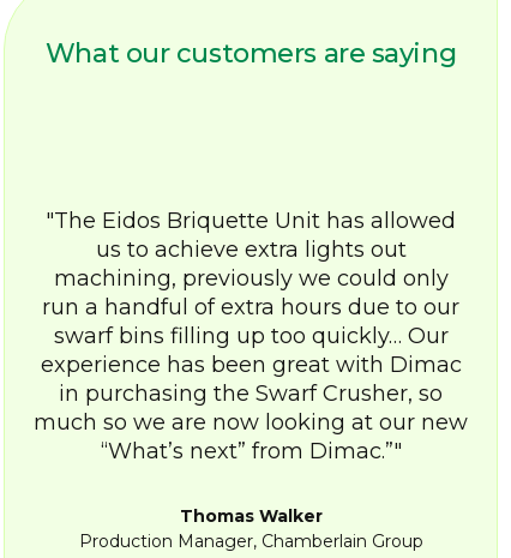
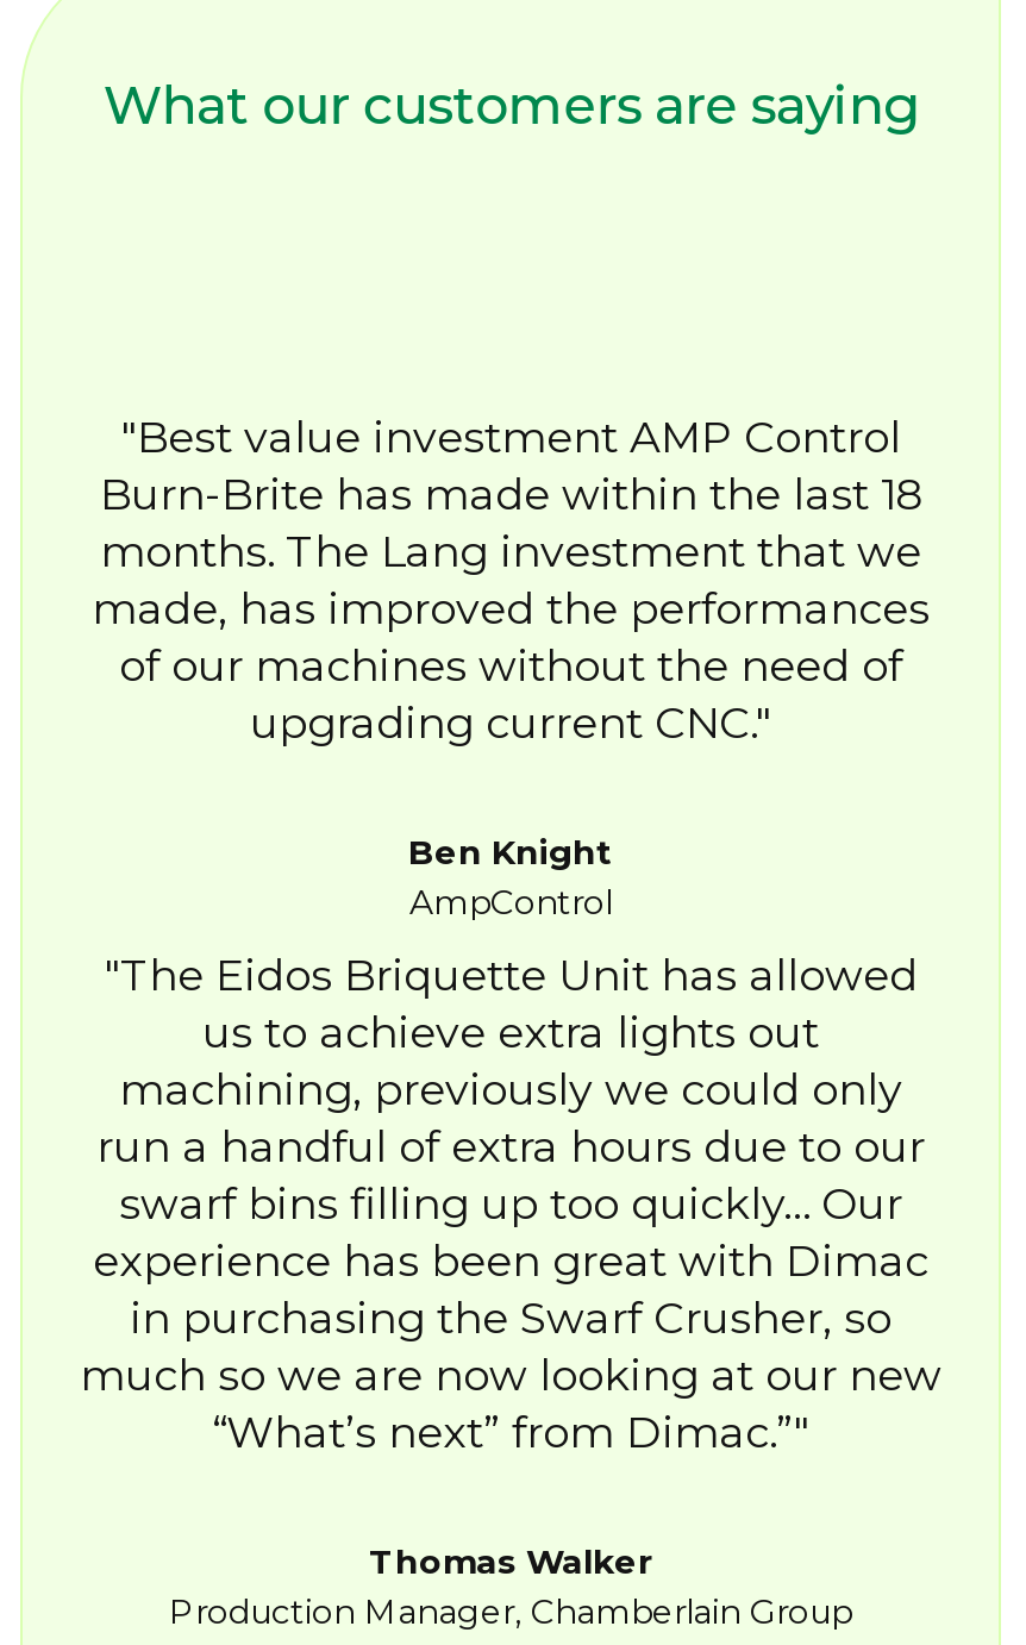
none -> [92,411,930,923] Best value investment AMP Control | Burn-Brite has made within the last 18 | months. The Lang investment that we | made, has improved the performances | of our machines without the need of | upgrading current CNC. | Ben Knight | AmpControl

